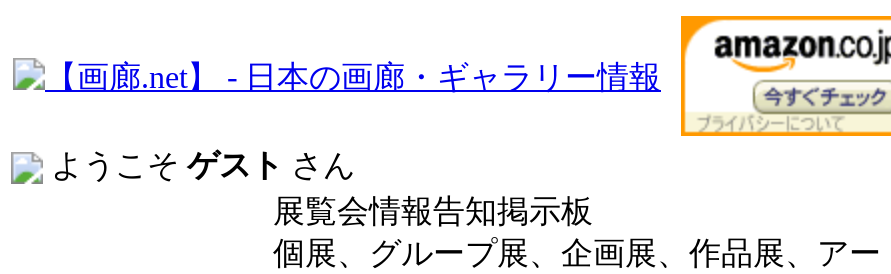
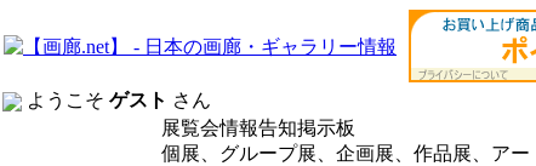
[713,28,885,116] [image] -> [429,17,532,70] [image]

